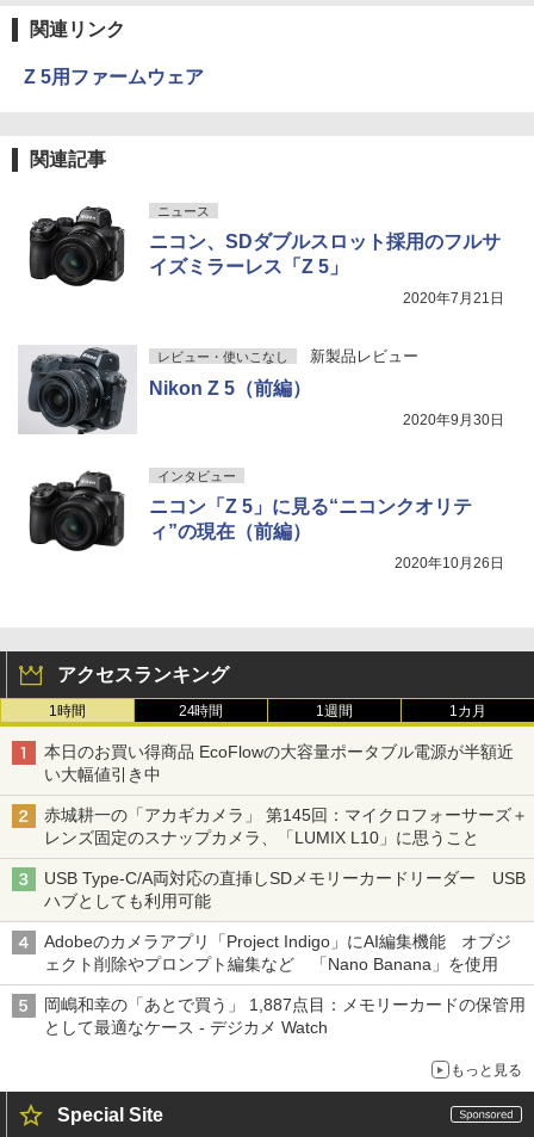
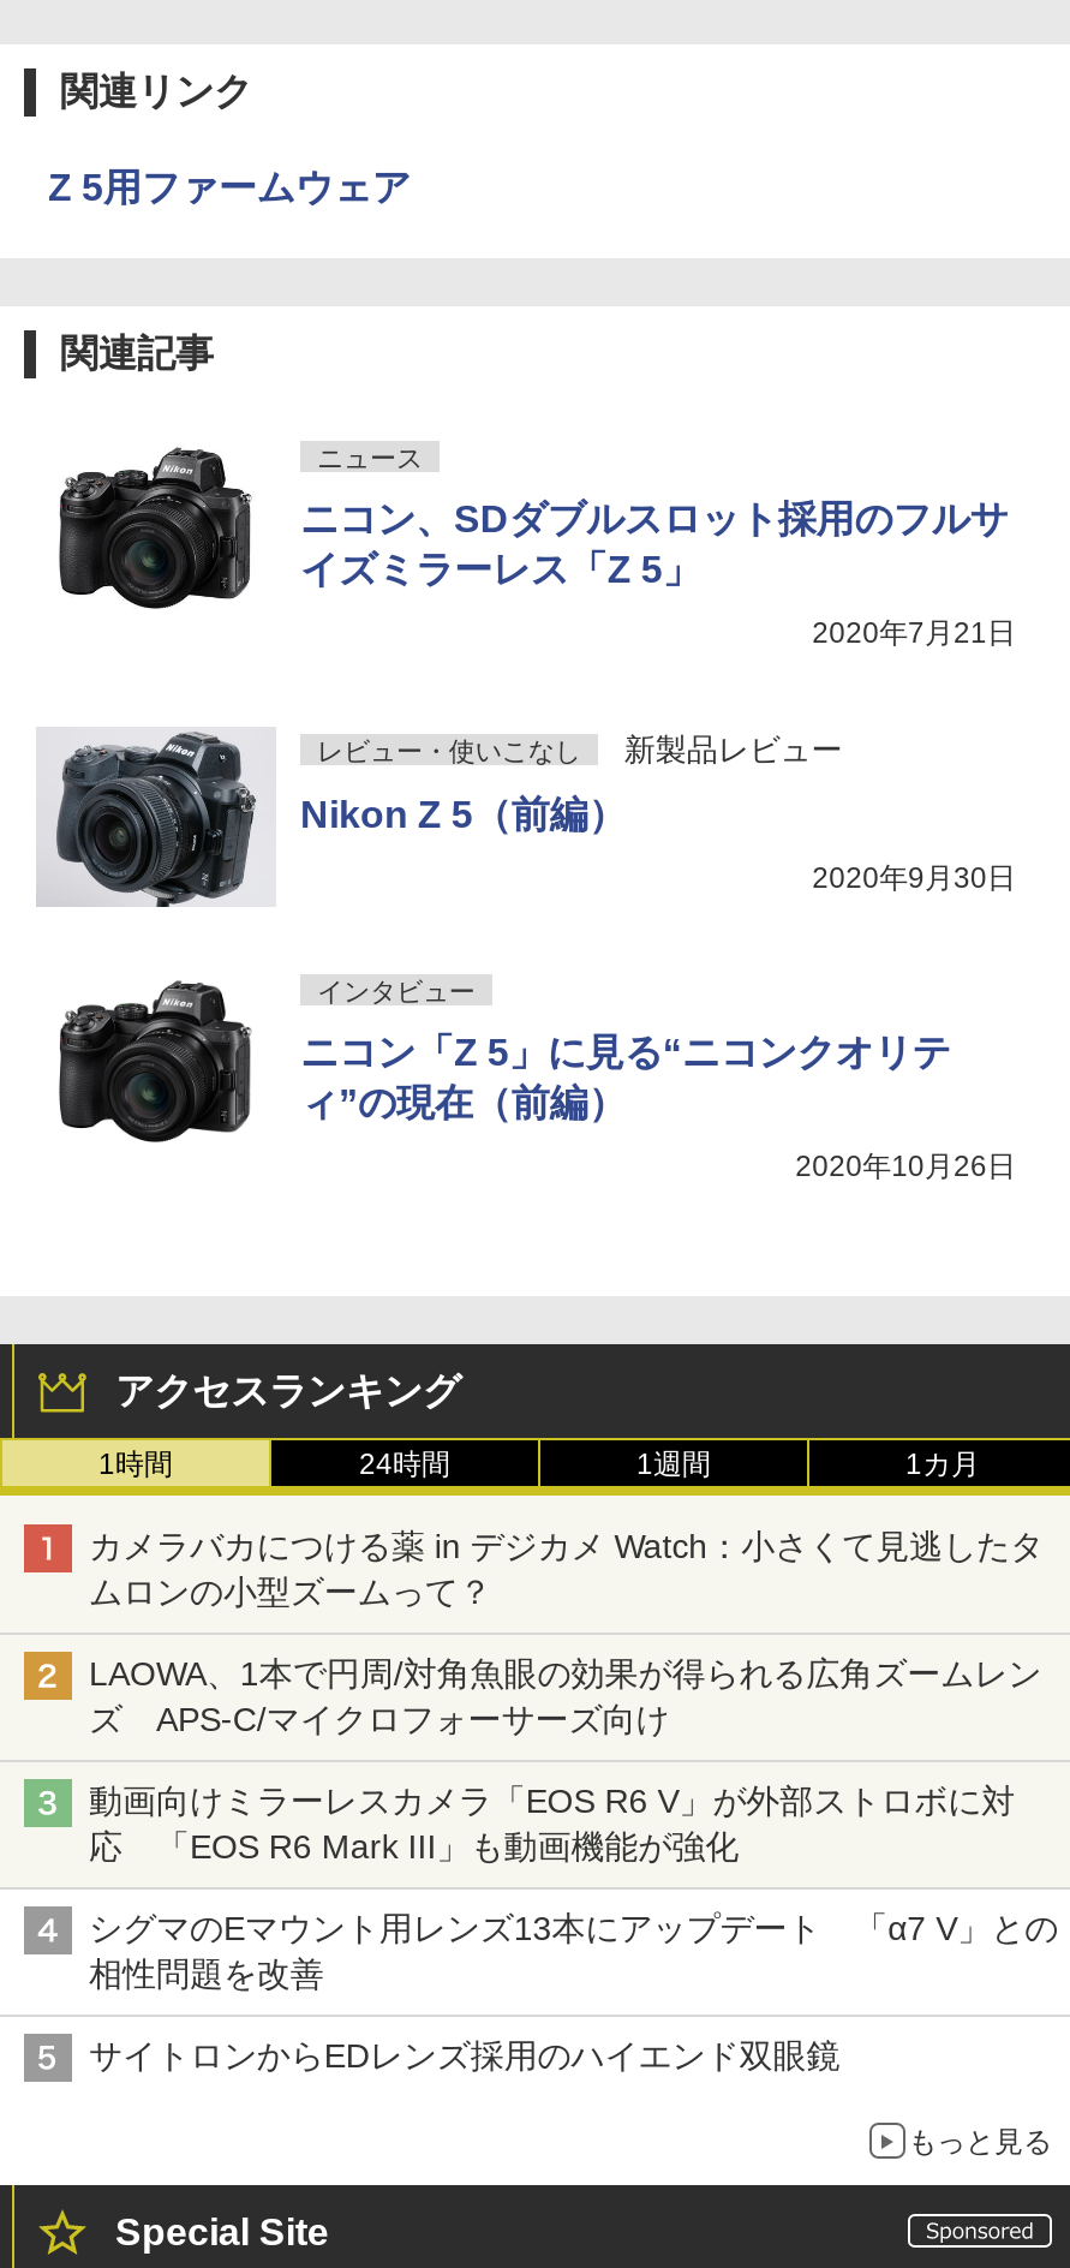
[44,742,513,783] 本日のお買い得商品 EcoFlowの大容量ポータブル電源が半額近 | い大幅値引き中 -> [89,1526,1044,1610] カメラバカにつける薬 in デジカメ Watch：小さくて見逃したタ | ムロンの小型ズームって？
[44,805,528,847] 赤城耕一の「アカギカメラ」 第145回：マイクロフォーサーズ＋ | レンズ固定のスナップカメラ、「LUMIX L10」に思うこと -> [89,1653,1041,1737] LAOWA、1本で円周/対角魚眼の効果が得られる広角ズームレン | ズ APS-C/マイクロフォーサーズ向け
[44,868,525,910] USB Type-C/A両対応の直挿しSDメモリーカードリーダー USB | ハブとしても利用可能 -> [89,1781,1015,1865] 動画向けミラーレスカメラ「EOS R6 V」が外部ストロボに対 | 応 「EOS R6 Mark III」も動画機能が強化
[44,931,512,973] Adobeのカメラアプリ「Project Indigo」にAI編集機能 オブジ | ェクト削除やプロンプト編集など 「Nano Banana」を使用 -> [89,1908,1058,1992] シグマのEマウント用レンズ13本にアップデート 「α7 V」との | 相性問題を改善
[44,995,525,1036] 岡嶋和幸の「あとで買う」 1,887点目：メモリーカードの保管用 | として最適なケース - デジカメ Watch -> [89,2035,874,2074] サイトロンからEDレンズ採用のハイエンド双眼鏡

